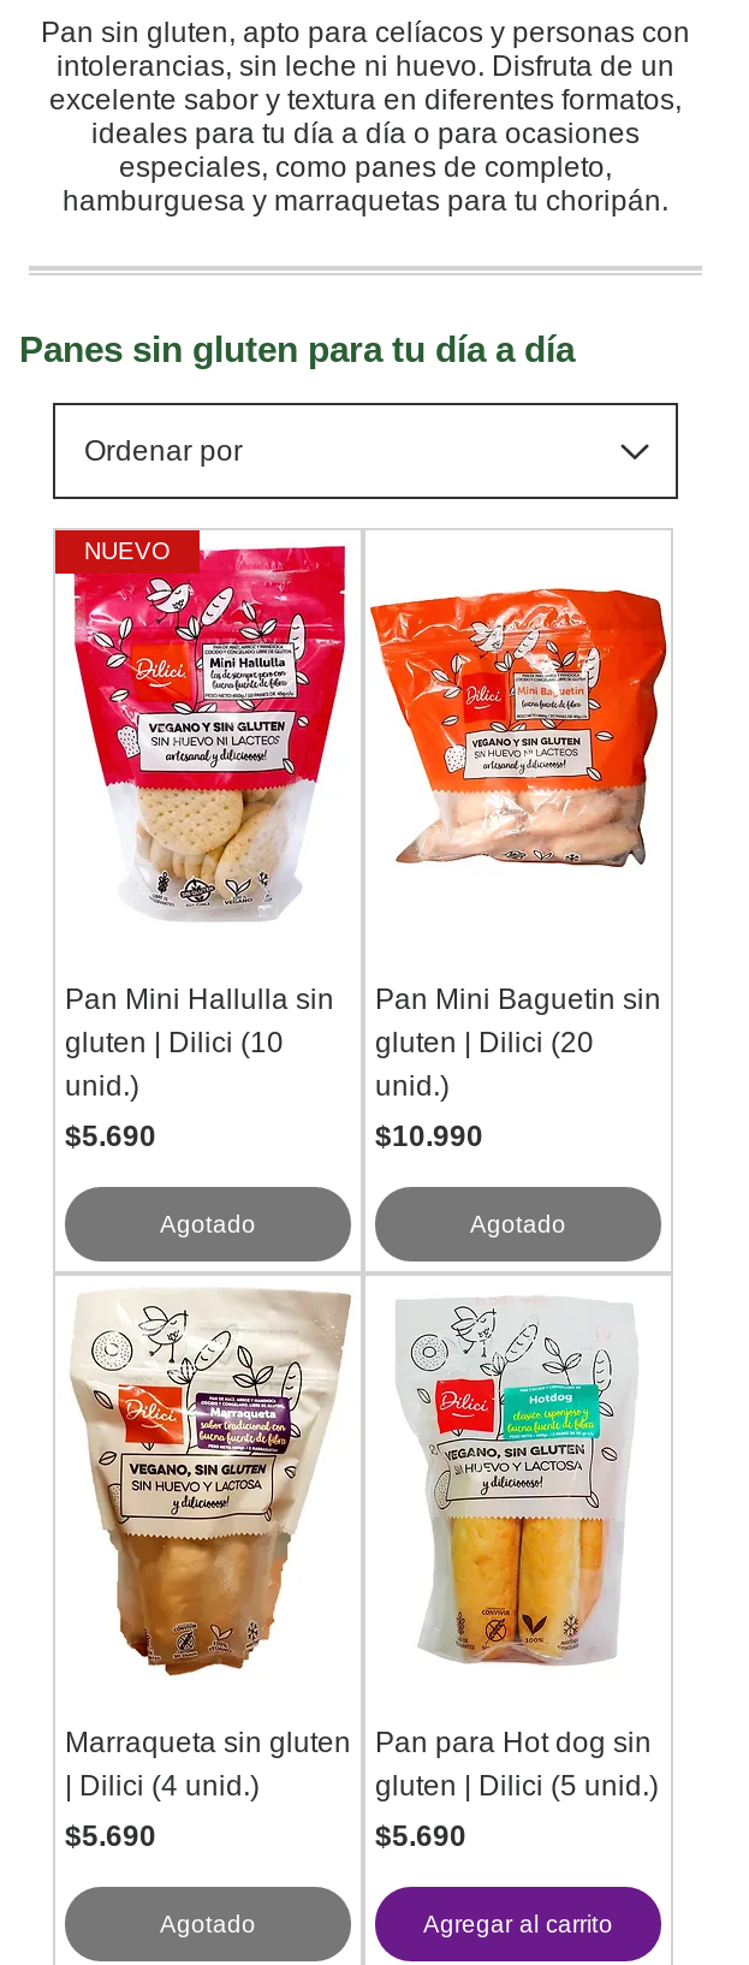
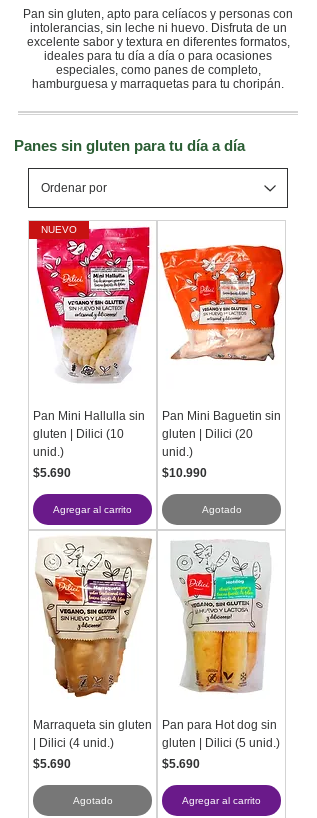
[160,1210,256,1237] Agotado -> [53,504,132,515] Agregar al carrito

